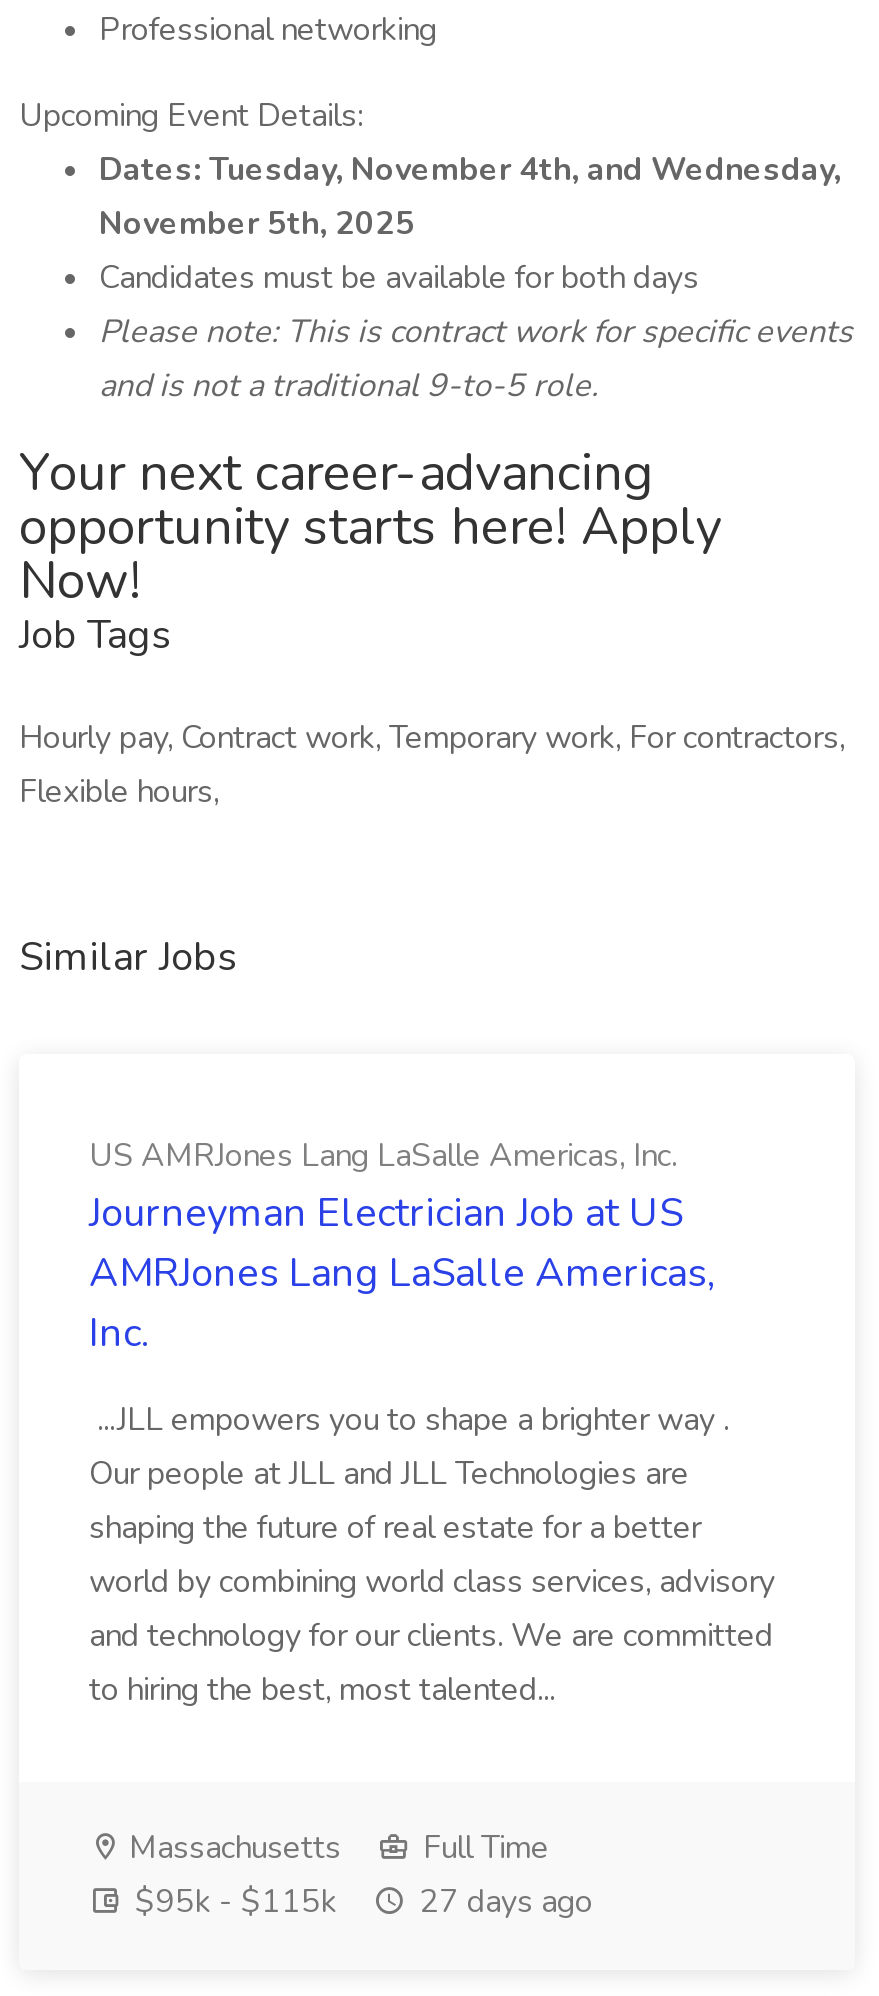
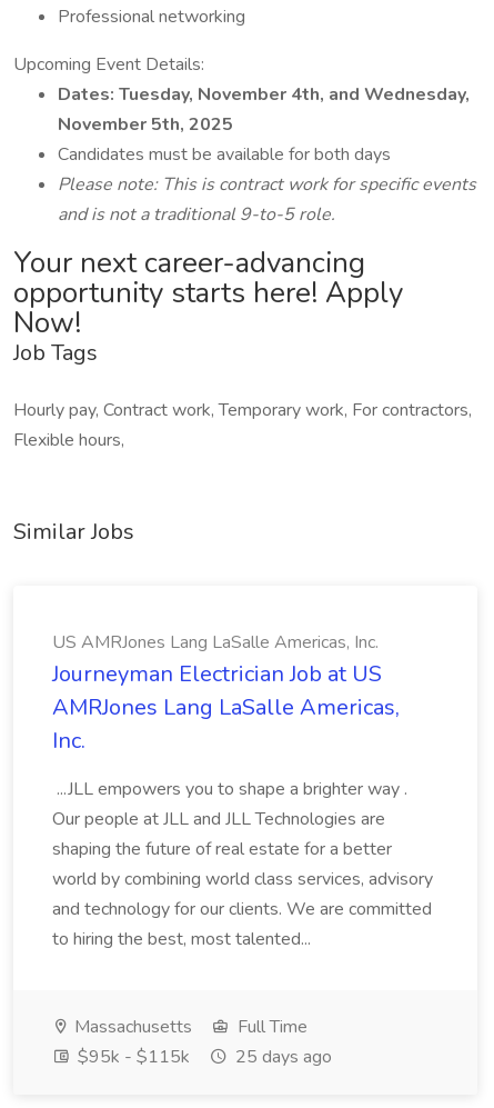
[127,1880,593,1924] $95k - $115k 27 days ago -> [73,1045,332,1069] $95k - $115k 25 days ago

